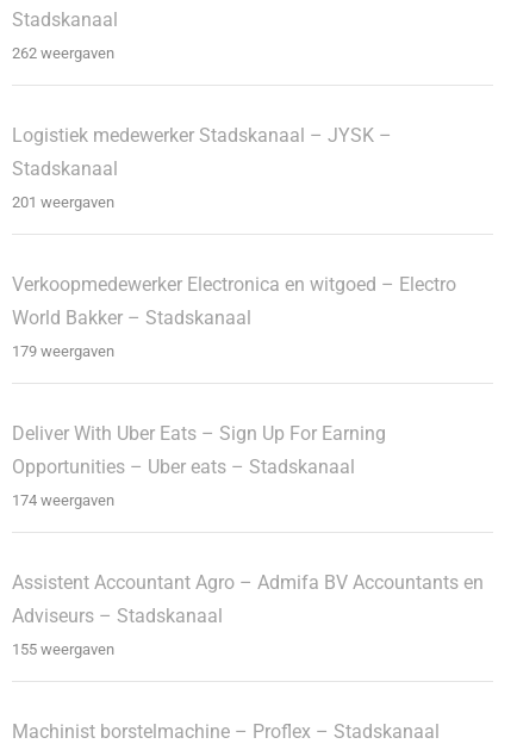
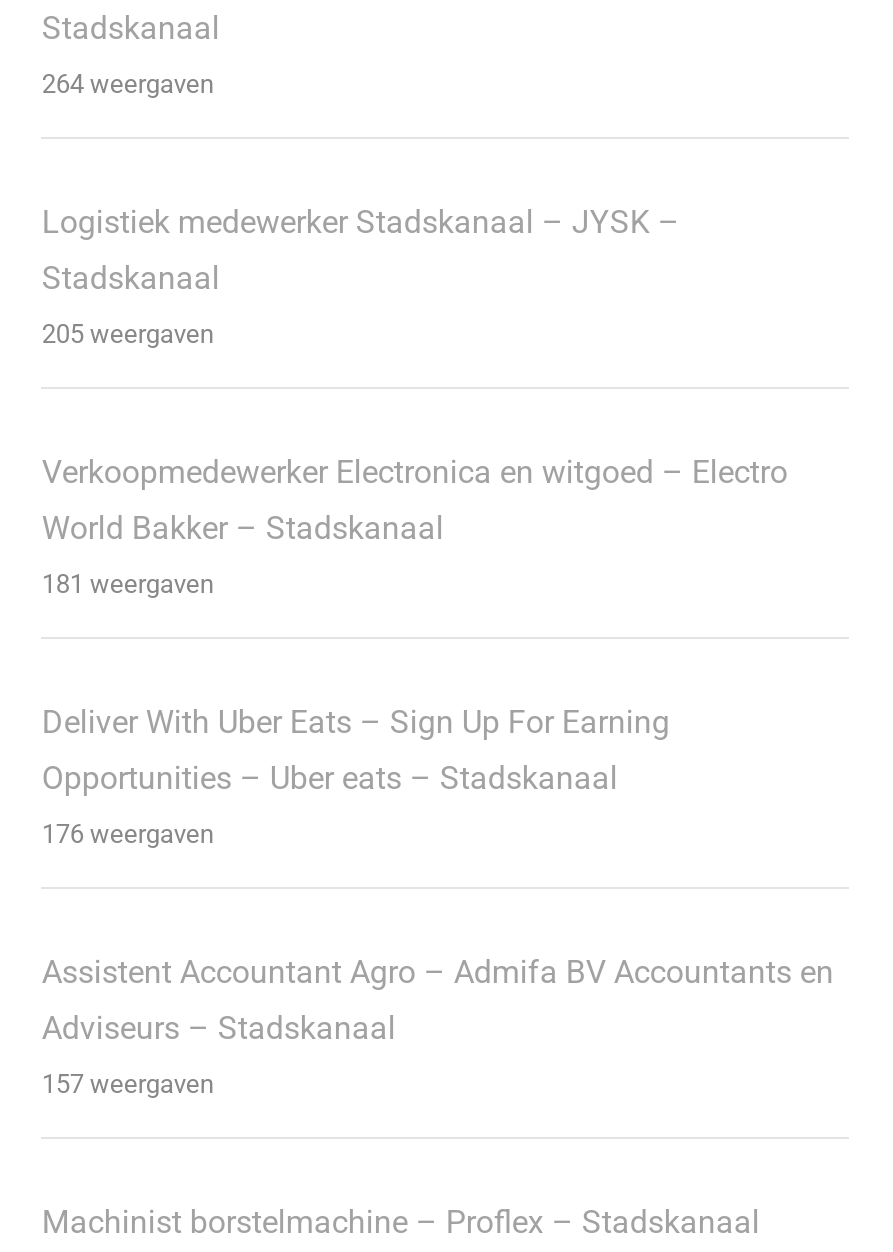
[12,44,115,62] 262 weergaven -> [42,69,214,99] 264 weergaven
[12,193,115,211] 201 weergaven -> [42,319,214,349] 205 weergaven
[12,342,115,360] 179 weergaven -> [42,569,214,599] 181 weergaven
[12,491,115,509] 174 weergaven -> [42,819,214,849] 176 weergaven
[12,640,115,658] 155 weergaven -> [42,1069,214,1099] 157 weergaven

